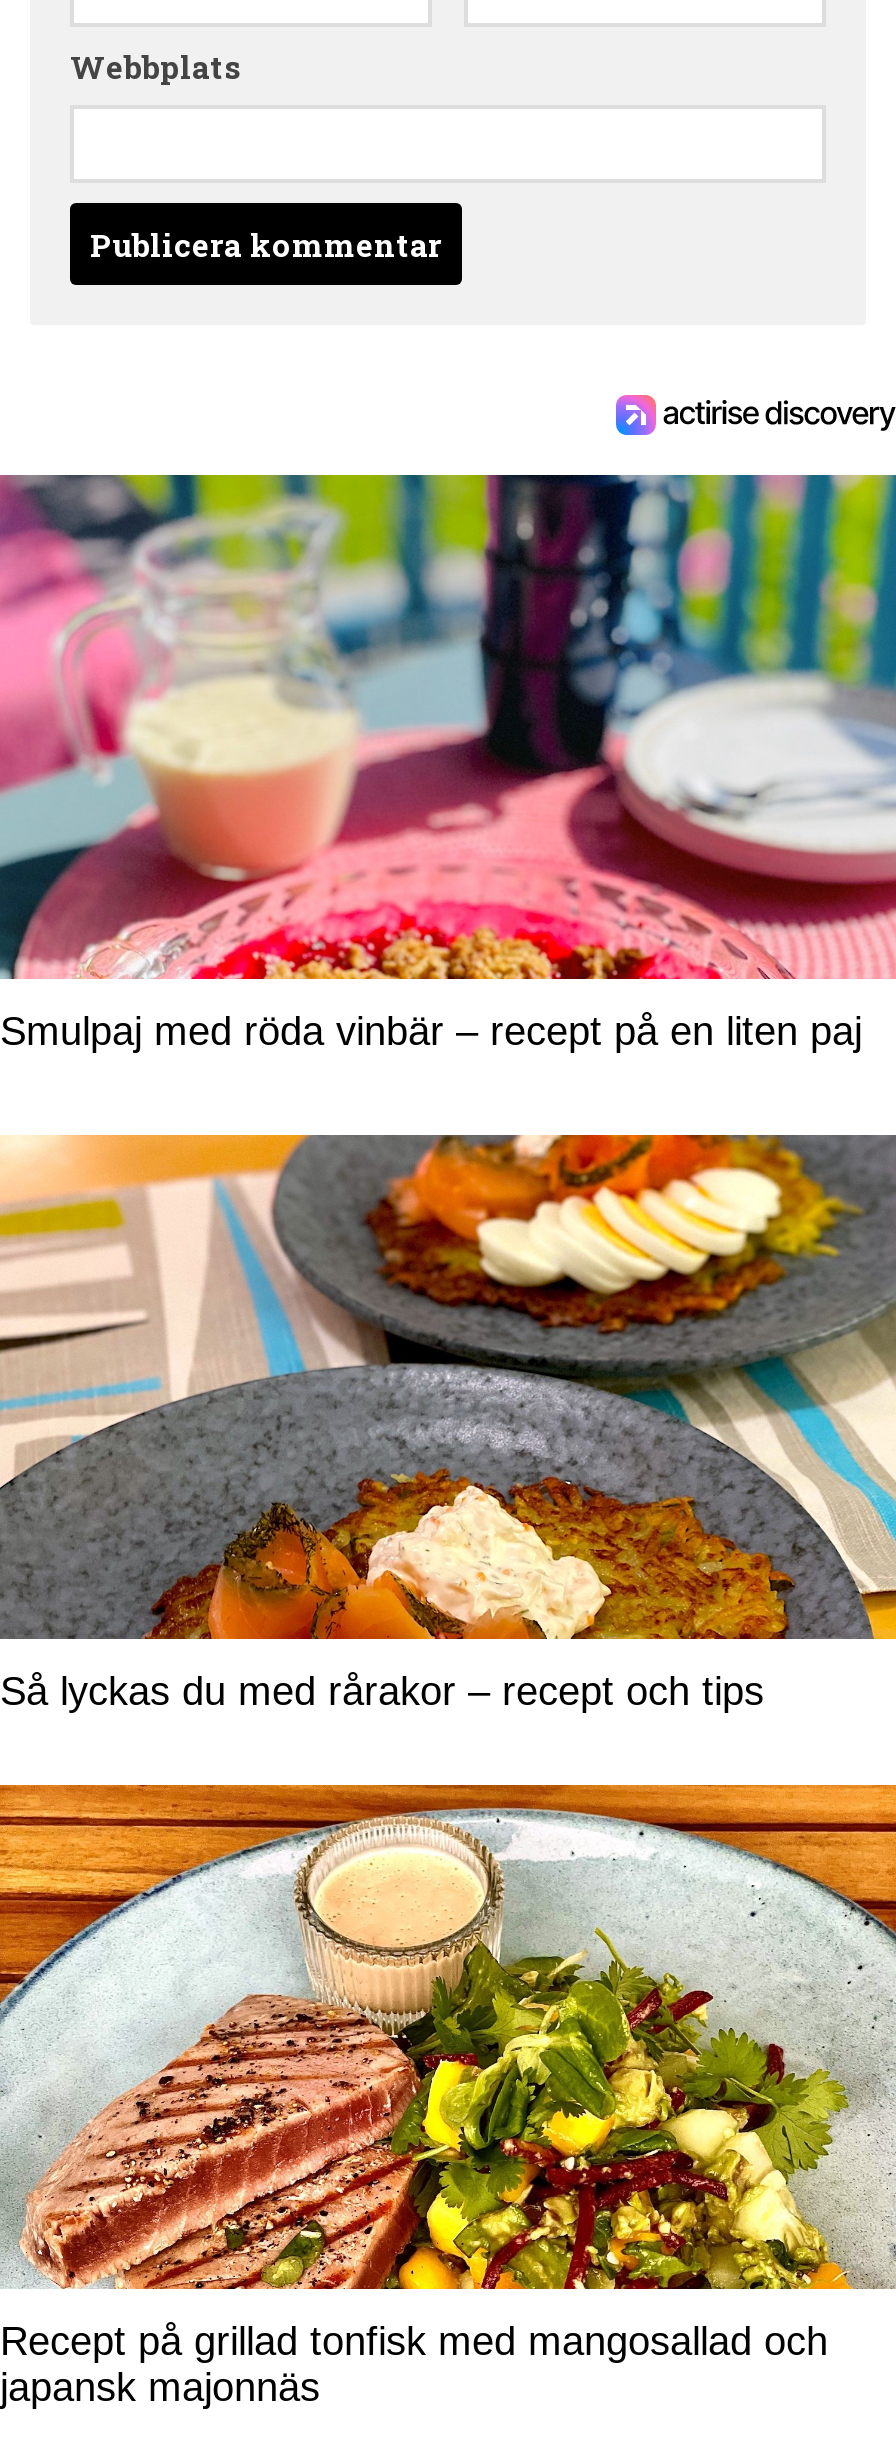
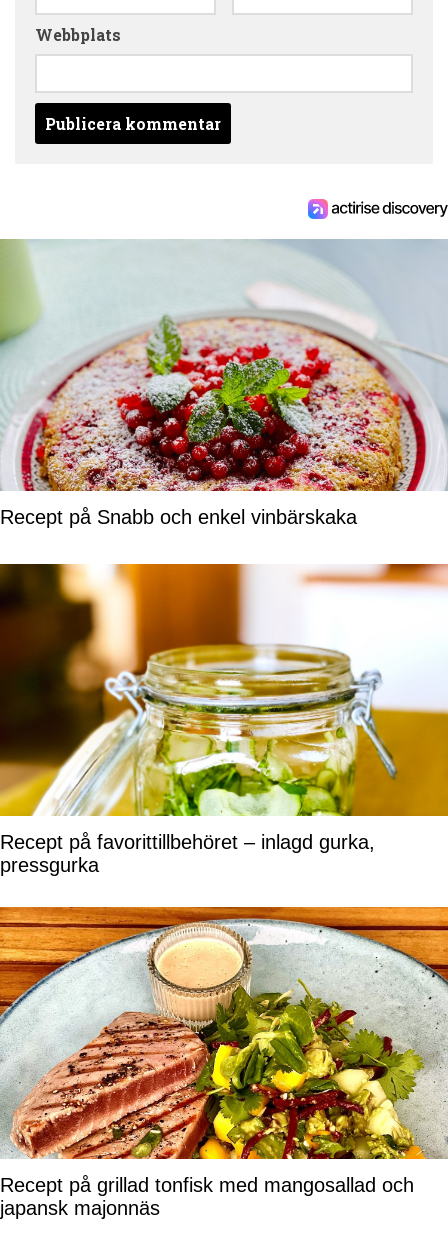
[0,473,890,1053] [image] | Smulpaj med röda vinbär – recept på en liten paj -> [0,239,445,528] [image] | Recept på Snabb och enkel vinbärskaka
[0,1125,890,1713] [image] | Så lyckas du med rårakor – recept och tips -> [0,563,445,876] [image] | Recept på favorittillbehöret – inlagd gurka, | pressgurka

